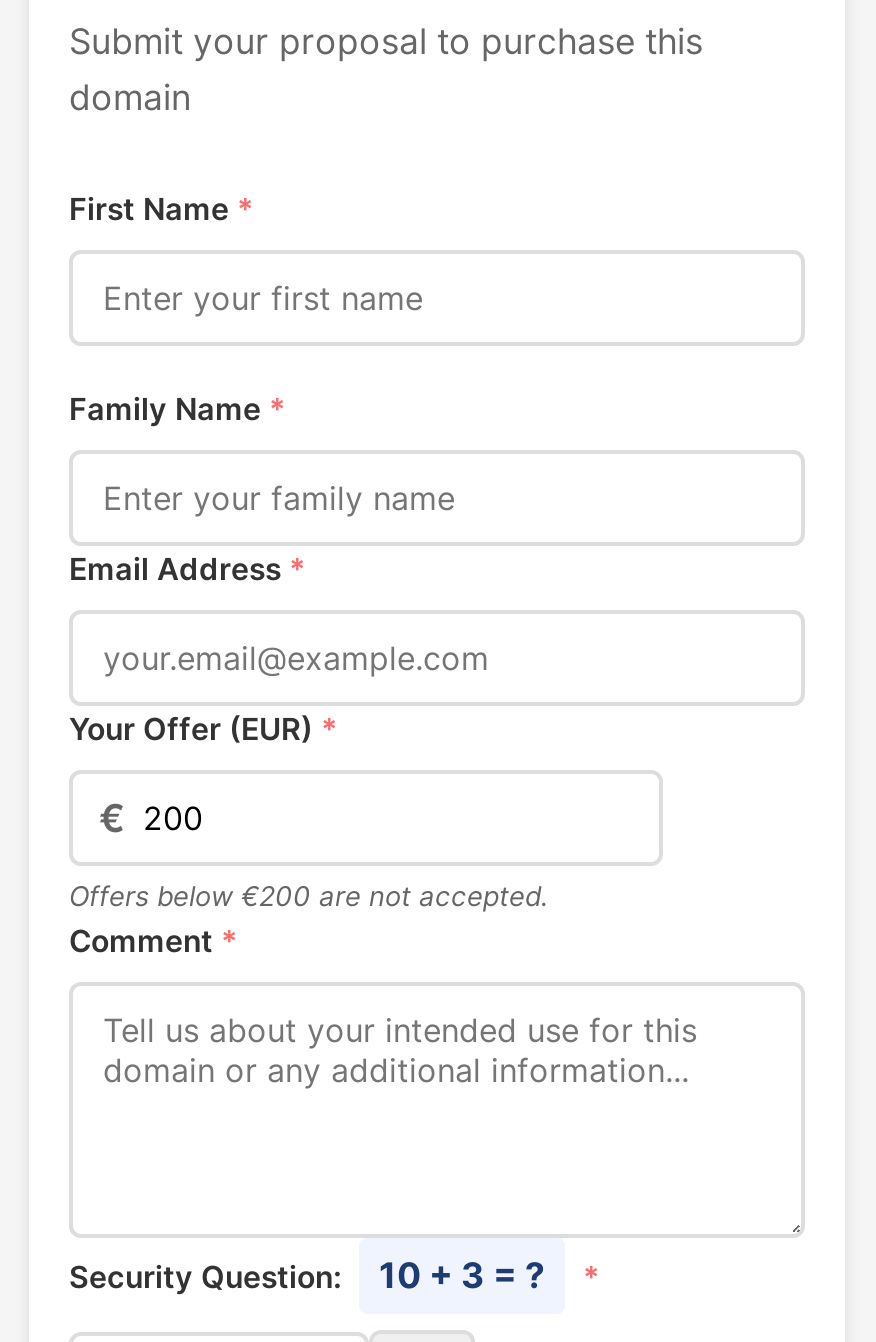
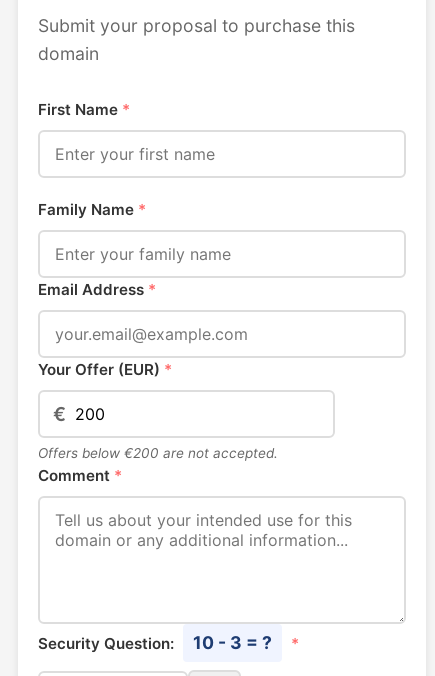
[379,1254,545,1296] 10 + 3 = ? -> [193,632,272,653] 10 - 3 = ?

